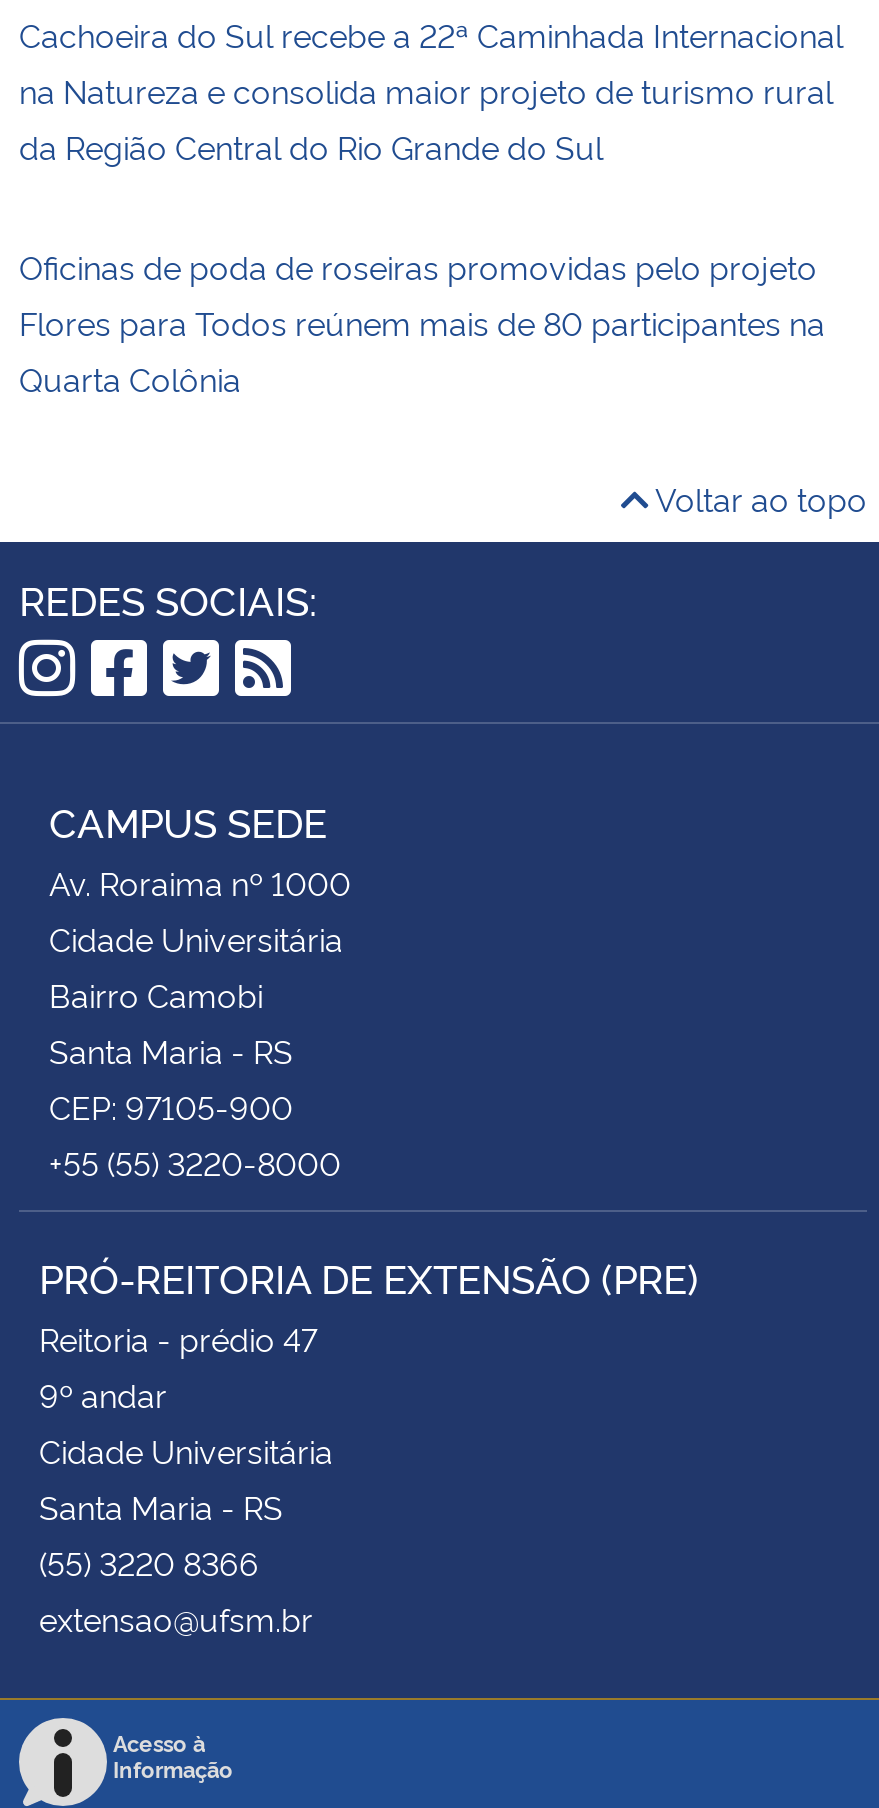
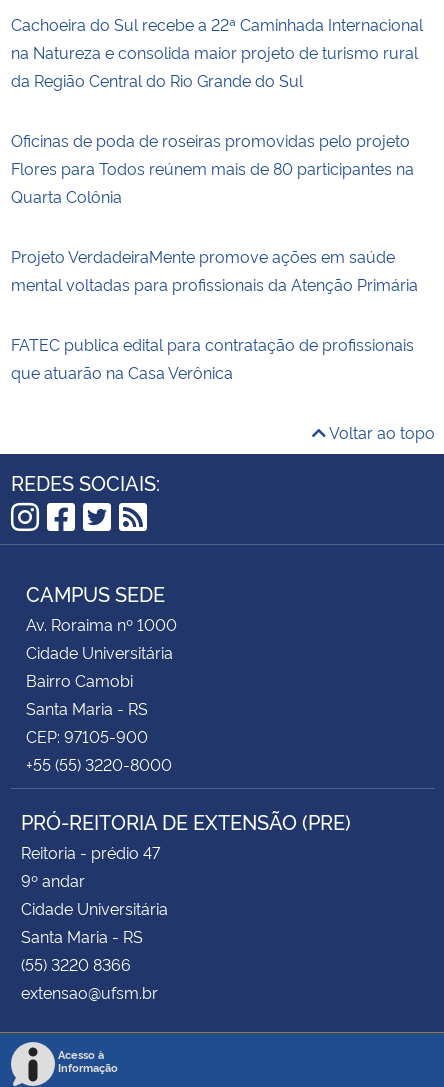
none -> [11,245,418,383] Projeto VerdadeiraMente promove ações em saúde | mental voltadas para profissionais da Atenção Primária | FATEC publica edital para contratação de profissionais | que atuarão na Casa Verônica

